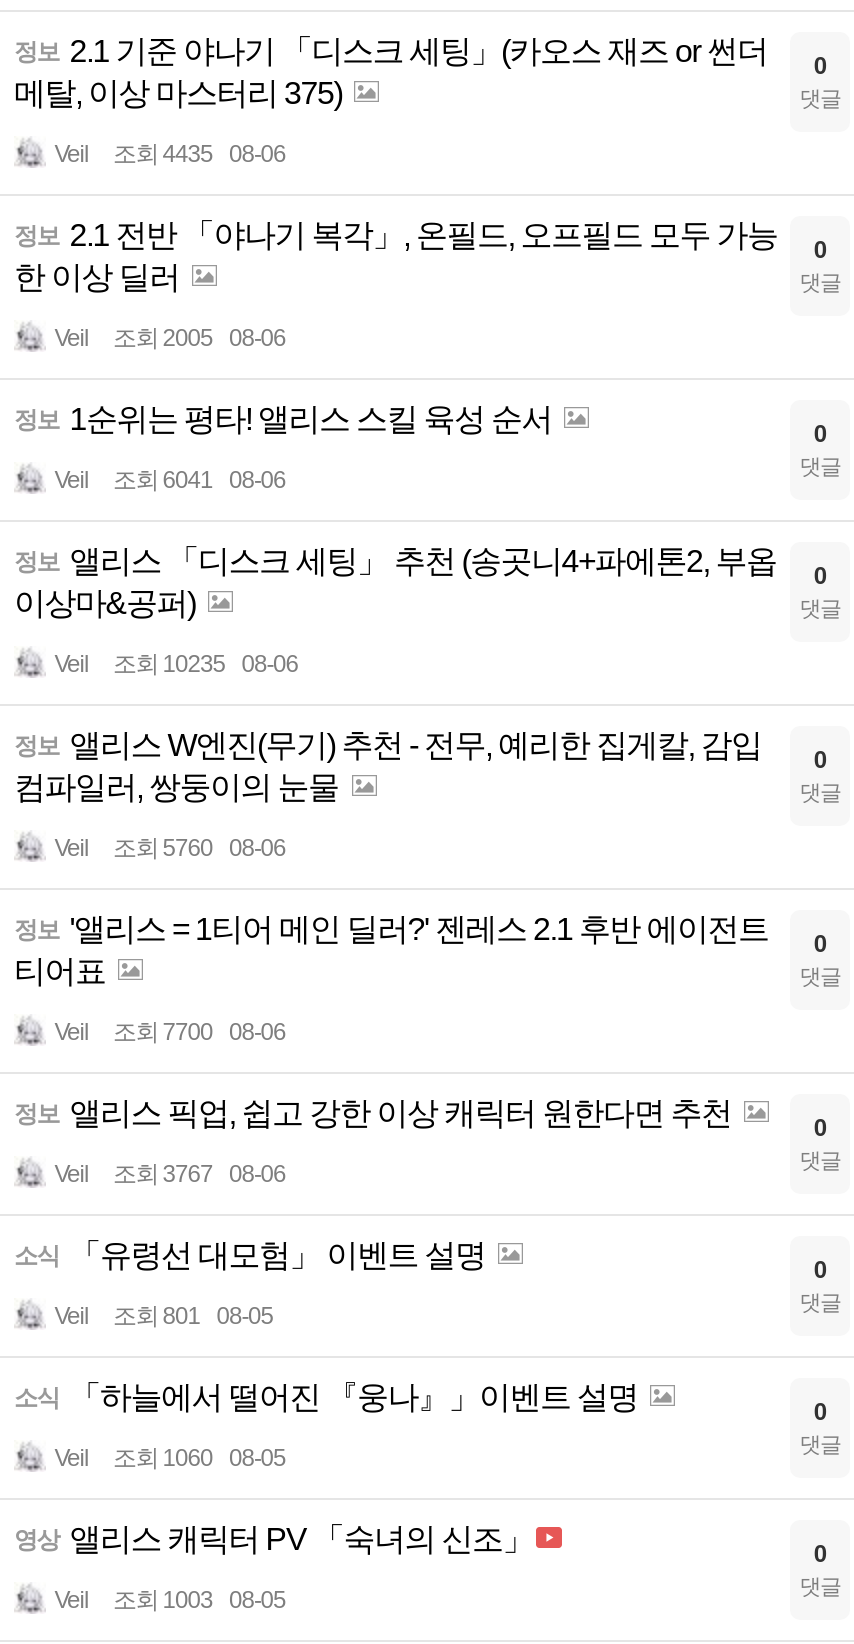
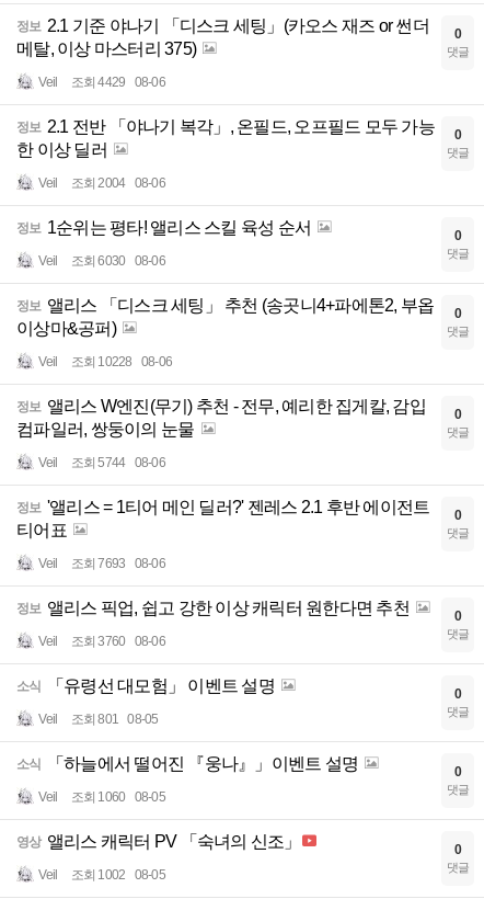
[54,140,286,168] Veil 조회 4435 08-06 -> [39,75,165,90] Veil 조회 4429 08-06
[54,324,286,352] Veil 조회 2005 08-06 -> [39,176,165,191] Veil 조회 2004 08-06
[54,466,286,494] Veil 조회 6041 08-06 -> [39,253,165,269] Veil 조회 6030 08-06
[54,650,298,678] Veil 조회 10235 08-06 -> [39,354,172,370] Veil 조회 10228 08-06
[54,834,286,862] Veil 조회 5760 08-06 -> [39,455,165,471] Veil 조회 5744 08-06
[54,1018,286,1046] Veil 조회 7700 08-06 -> [39,556,165,571] Veil 조회 7693 08-06
[54,1160,286,1188] Veil 조회 3767 08-06 -> [39,634,165,649] Veil 조회 3760 08-06
[54,1586,286,1614] Veil 조회 1003 08-05 -> [39,867,165,883] Veil 조회 1002 08-05

